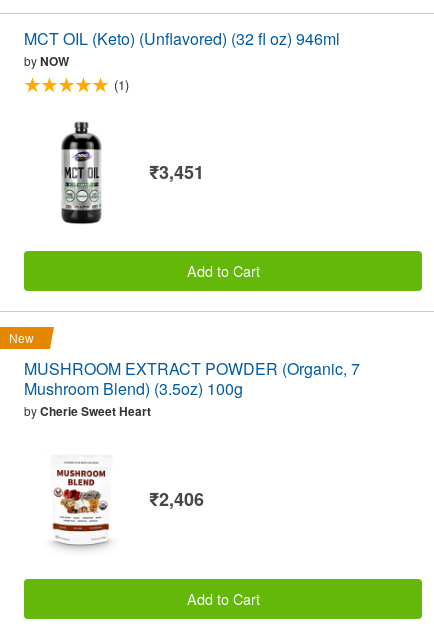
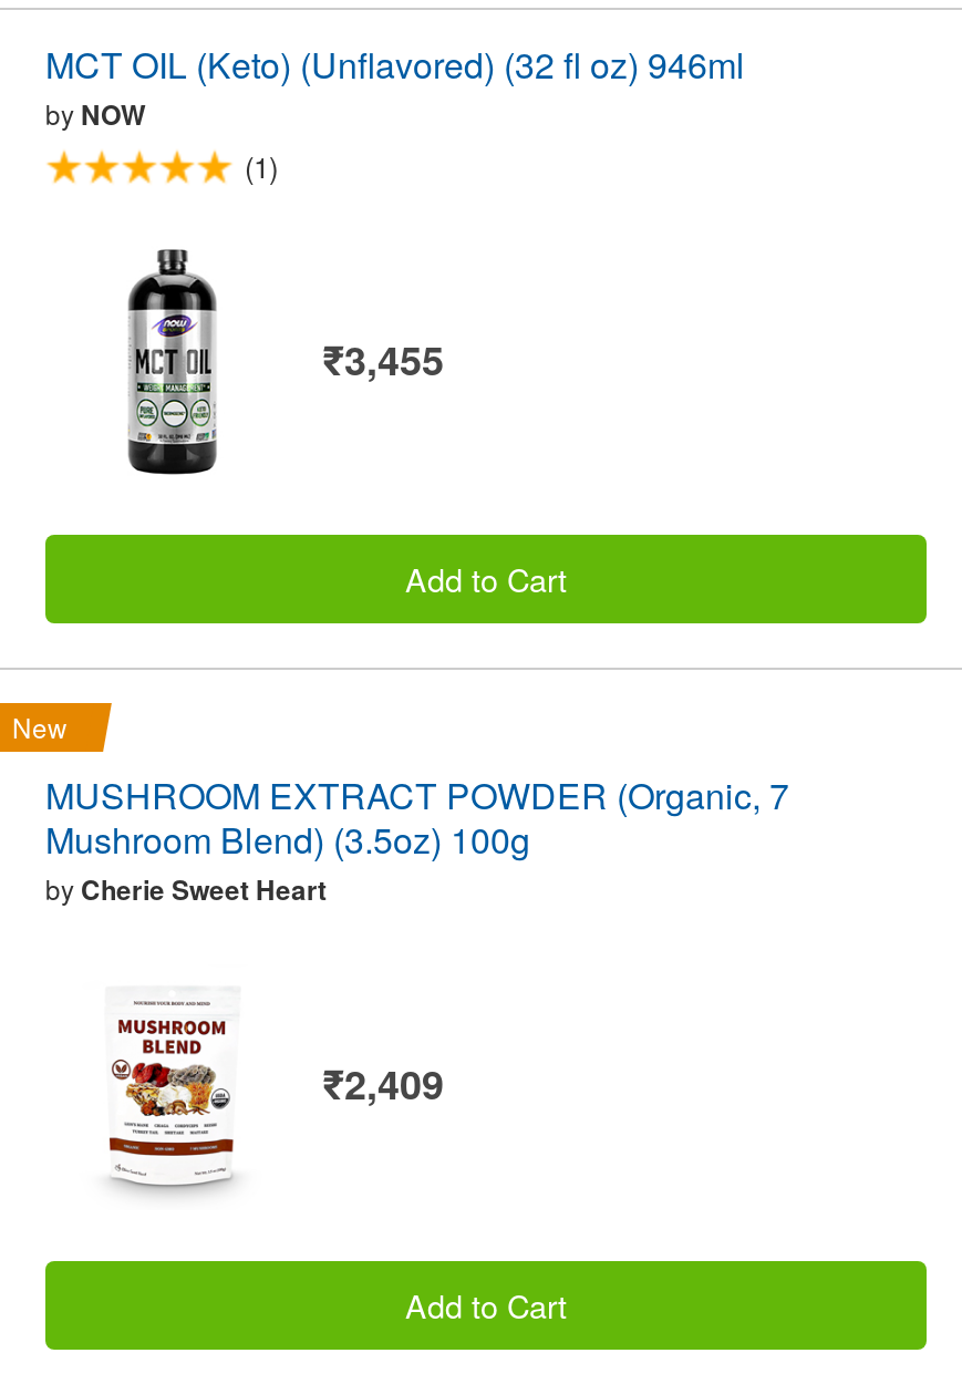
[149,159,204,185] ₹3,451 -> [322,330,444,388] ₹3,455
[149,486,204,512] ₹2,406 -> [322,1056,444,1114] ₹2,409

